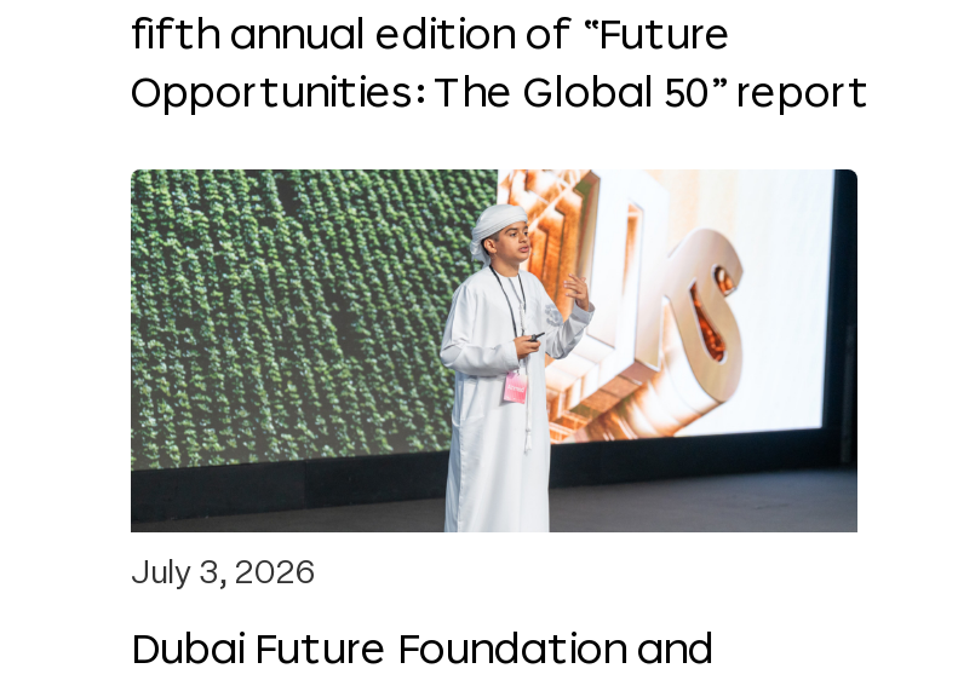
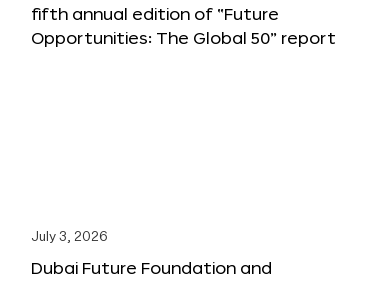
[128,167,860,535] [image] -> none

